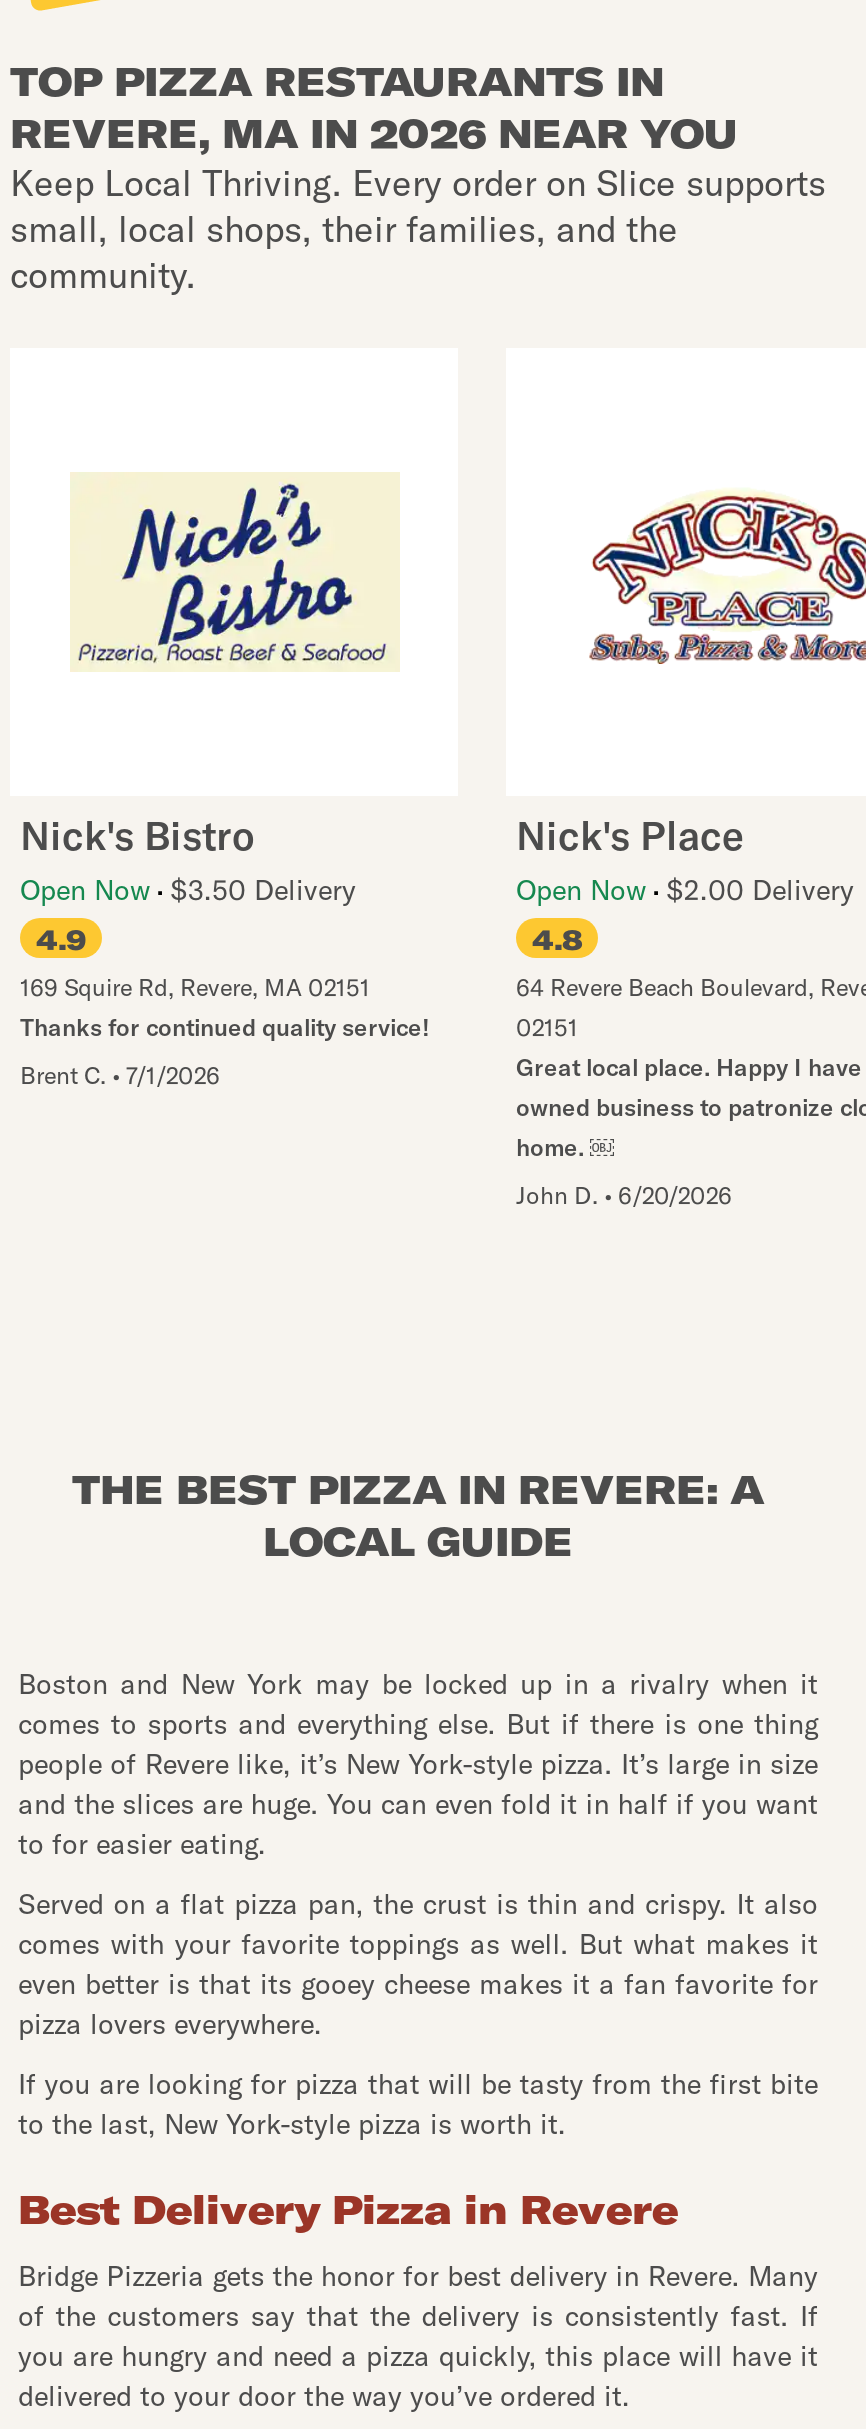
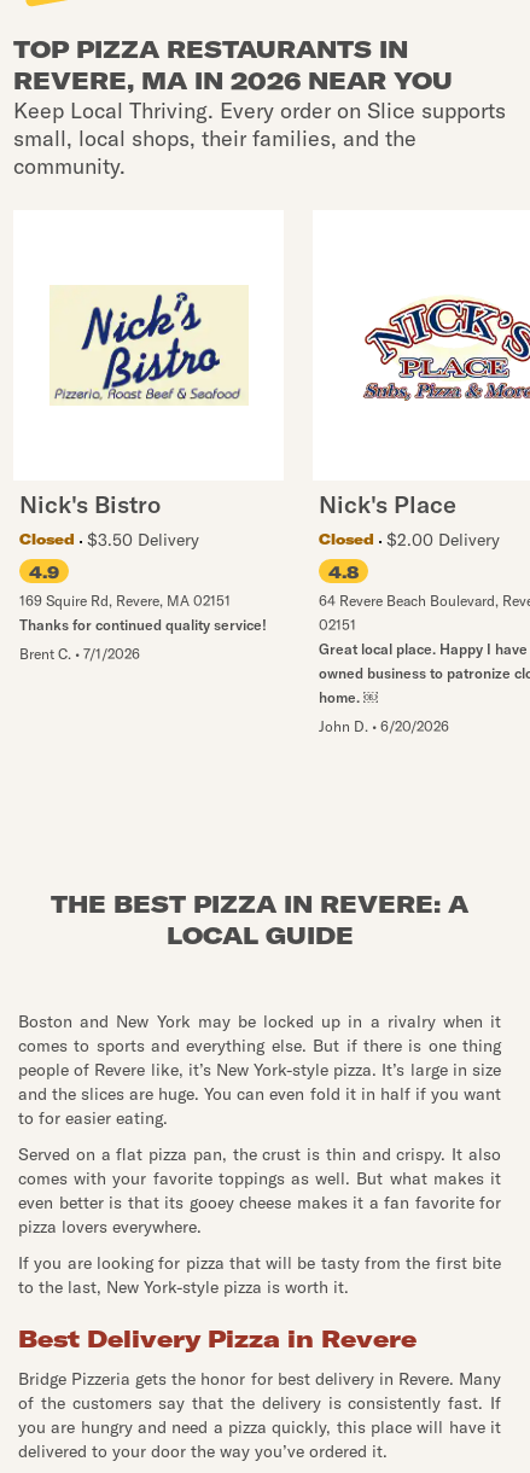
[20,872,356,908] Open Now $3.50 Delivery -> [19,529,199,551] Closed | $3.50 Delivery
[516,872,854,908] Open Now $2.00 Delivery -> [319,529,500,551] Closed | $2.00 Delivery

